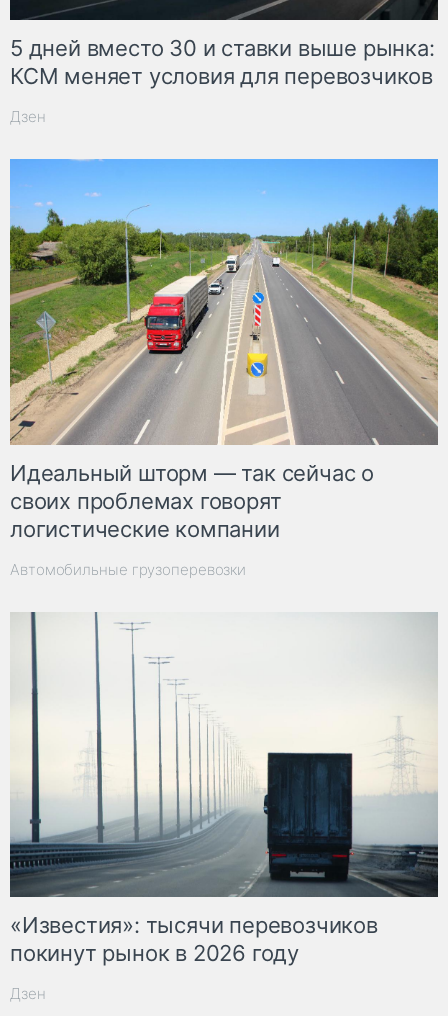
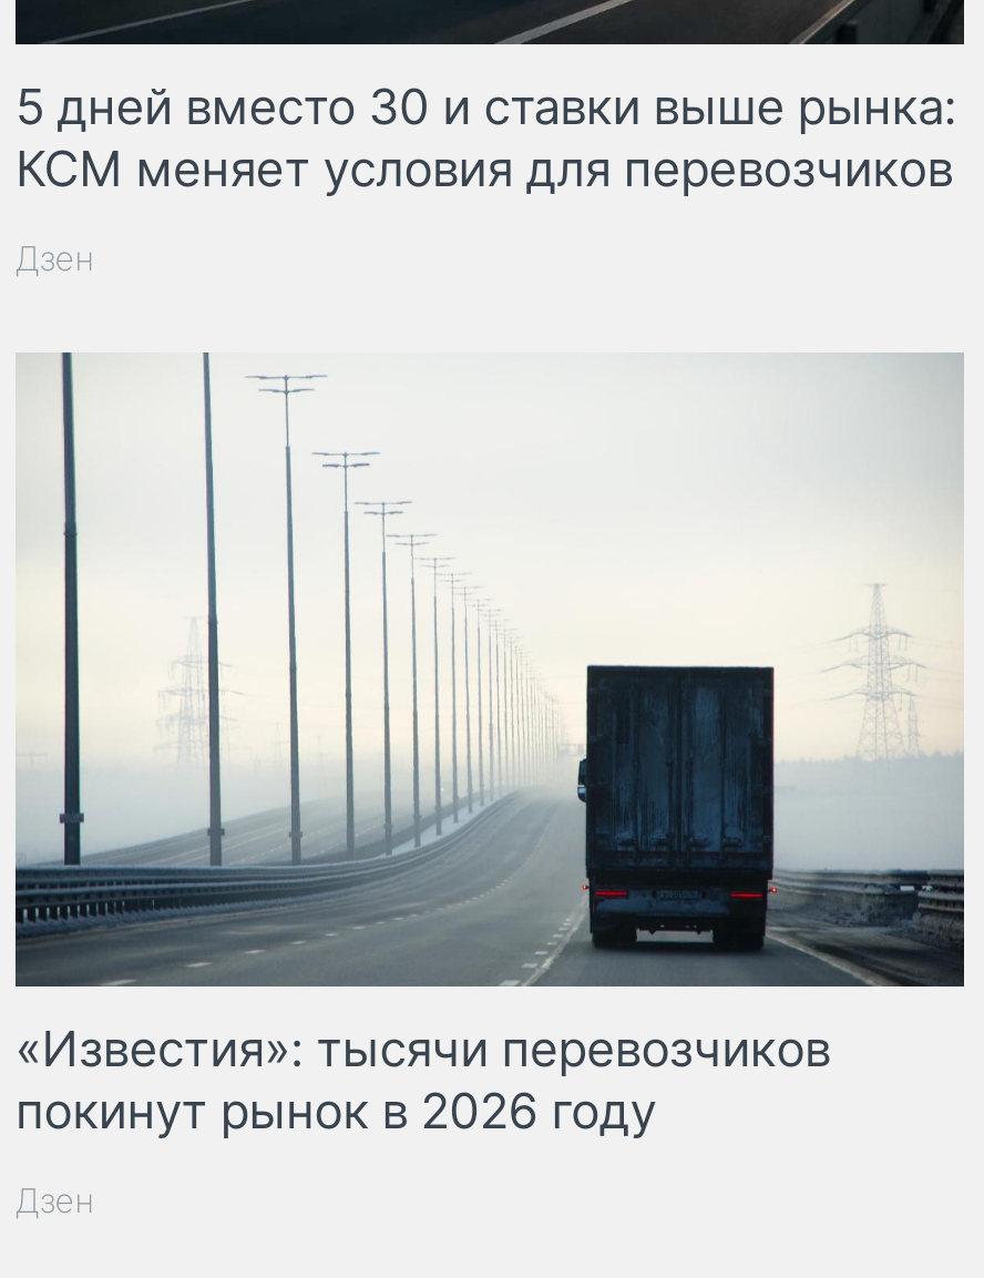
[9,158,439,579] [image] | Идеальный шторм — так сейчас о | своих проблемах говорят | логистические компании | Автомобильные грузоперевозки -> none

